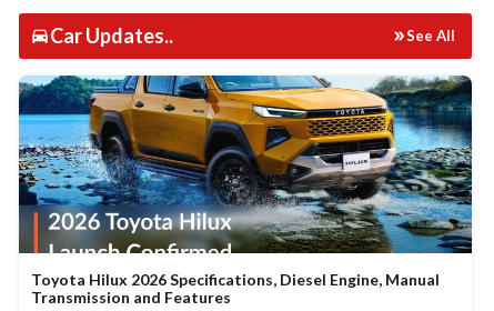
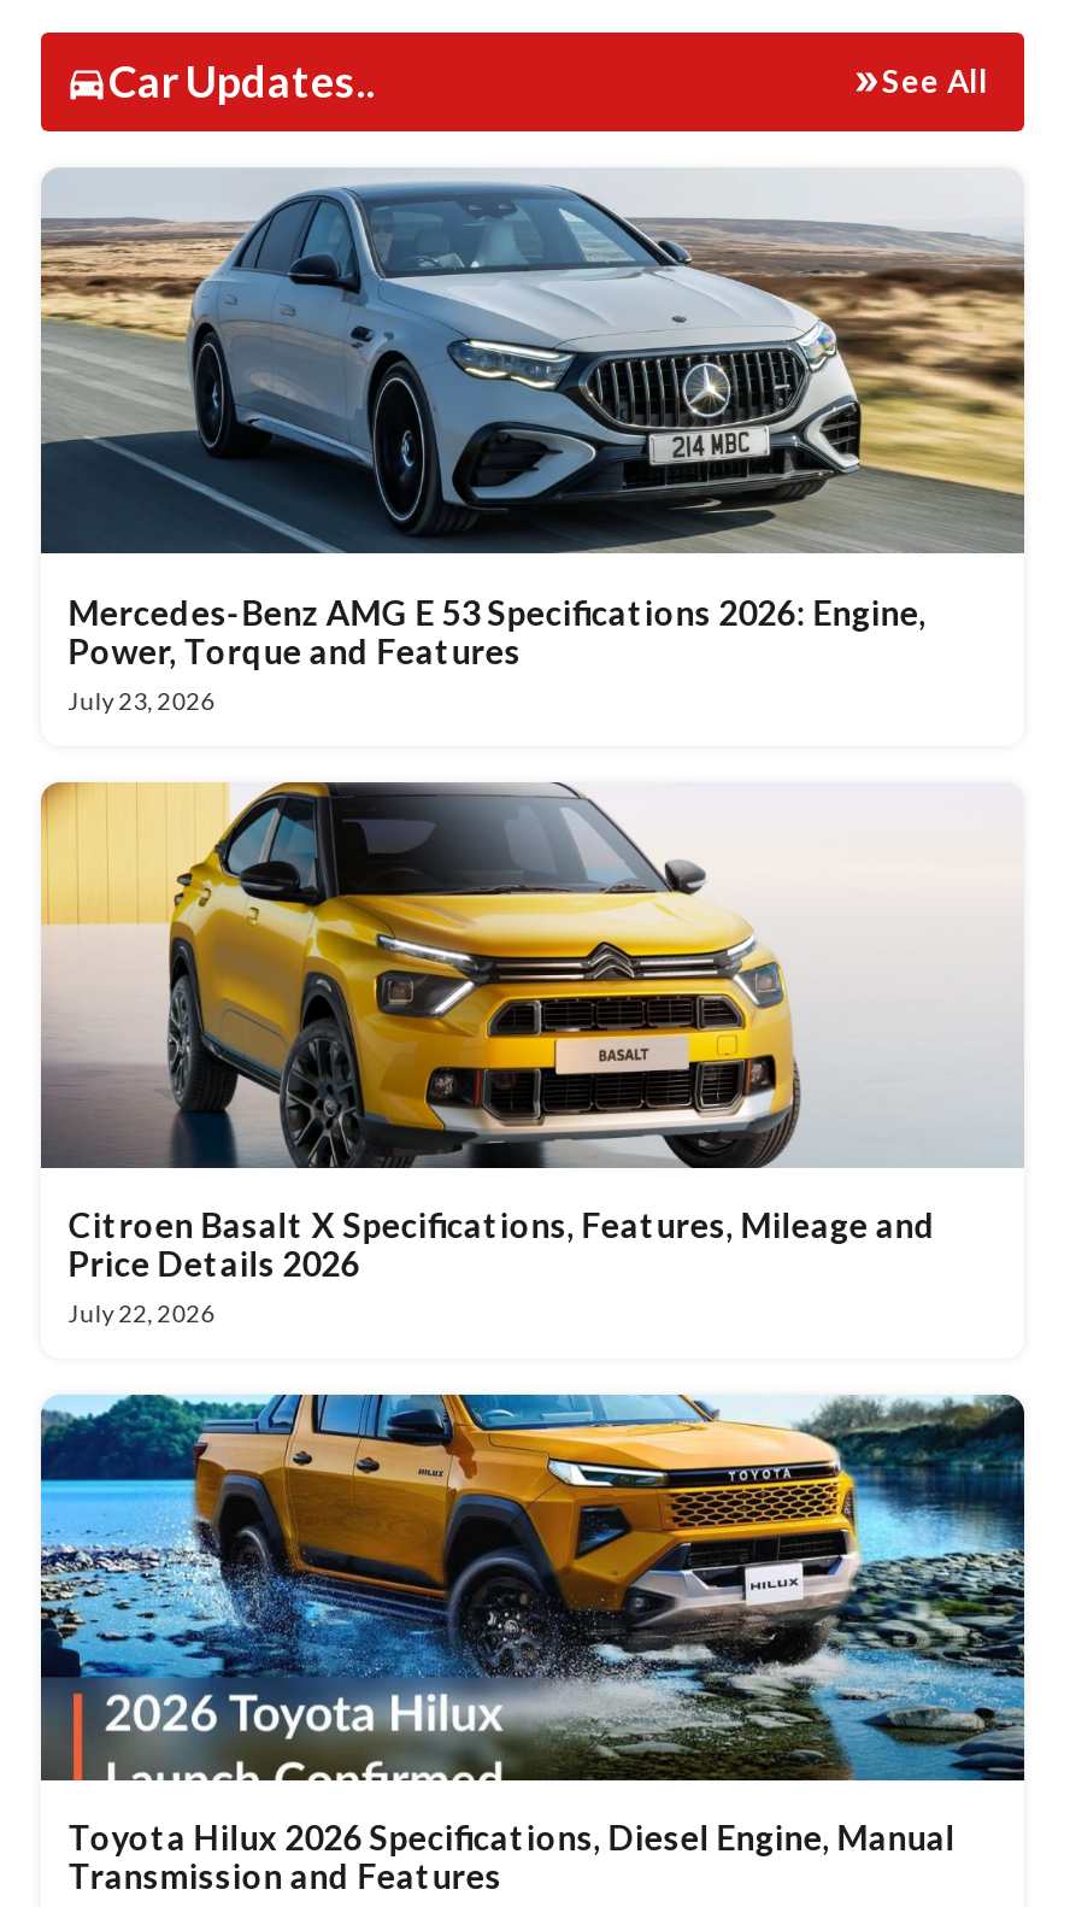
none -> [39,170,1027,714] [image] | Mercedes-Benz AMG E 53 Specifications 2026: Engine, | Power, Torque and Features | July 23, 2026
none -> [39,778,1024,1327] [image] | Citroen Basalt X Specifications, Features, Mileage and | Price Details 2026 | July 22, 2026

